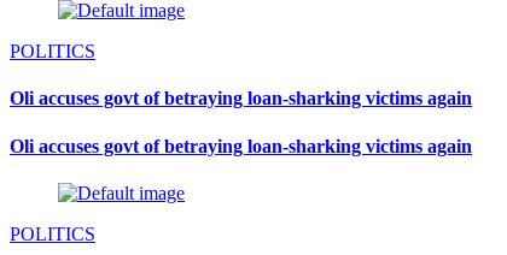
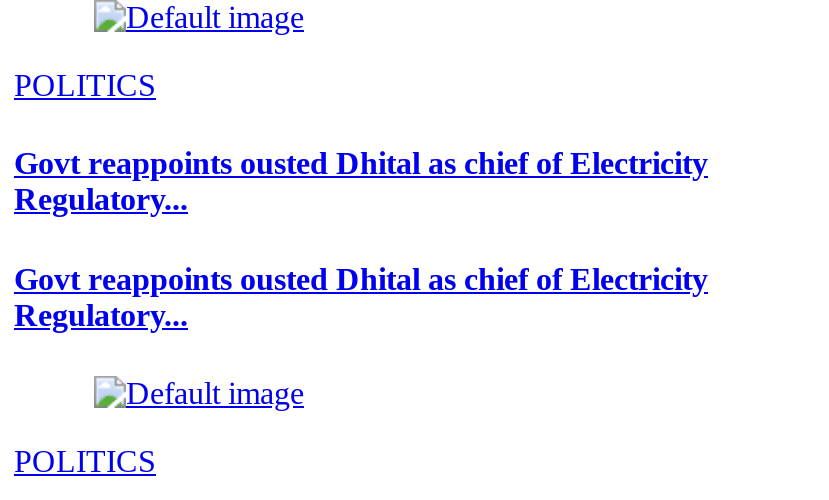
[10,88,472,109] Oli accuses govt of betraying loan-sharking victims again -> [14,147,708,217] Govt reappoints ousted Dhital as chief of Electricity | Regulatory...
[10,136,472,156] Oli accuses govt of betraying loan-sharking victims again -> [14,261,708,331] Govt reappoints ousted Dhital as chief of Electricity | Regulatory...

